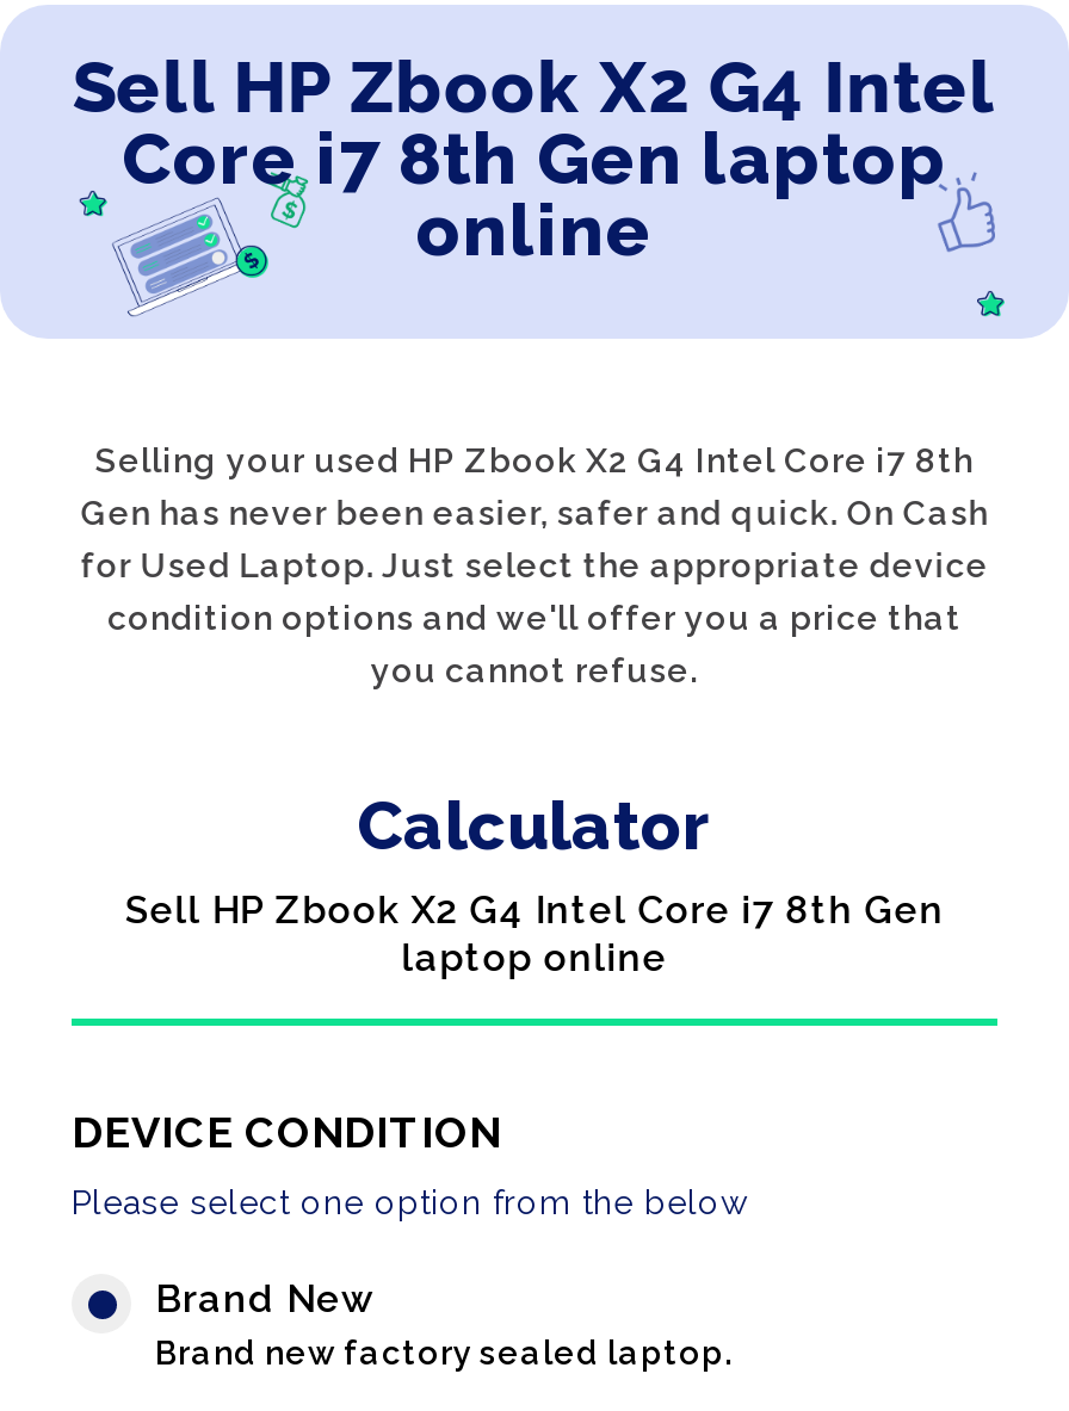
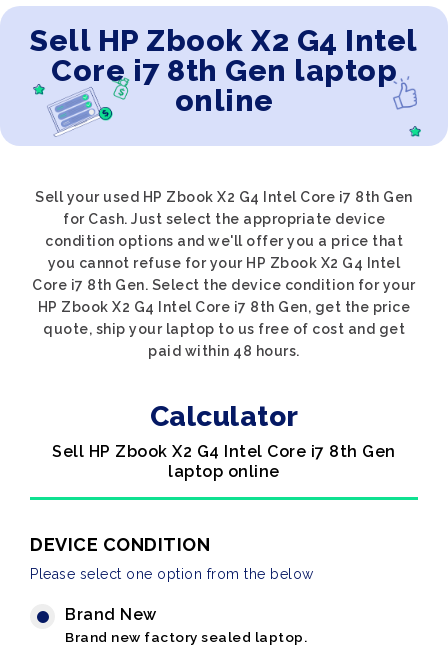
[81,441,988,584] Selling your used HP Zbook X2 G4 Intel Core i7 8th | Gen has never been easier, safer and quick. On Cash | for Used Laptop. Just select the appropriate device -> [35,189,413,227] Sell your used HP Zbook X2 G4 Intel Core i7 8th Gen | for Cash. Just select the appropriate device
moved [107,599,962,637] -> [45,233,403,249]: condition options and we'll offer you a price that
[371,651,698,689] you cannot refuse. -> [32,255,416,359] you cannot refuse for your HP Zbook X2 G4 Intel | Core i7 8th Gen. Select the device condition for your | HP Zbook X2 G4 Intel Core i7 8th Gen, get the price | quote, ship your laptop to us free of cost and get | paid within 48 hours.

